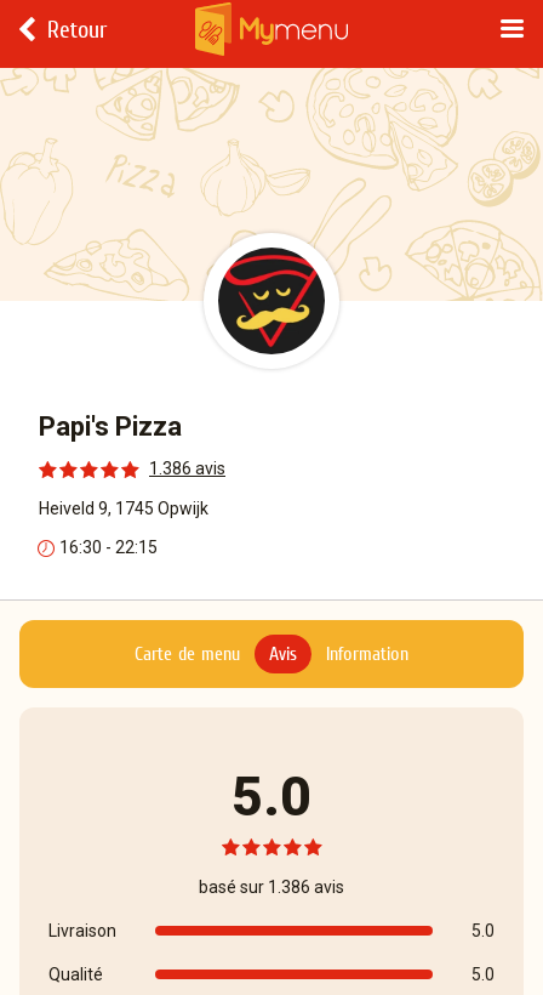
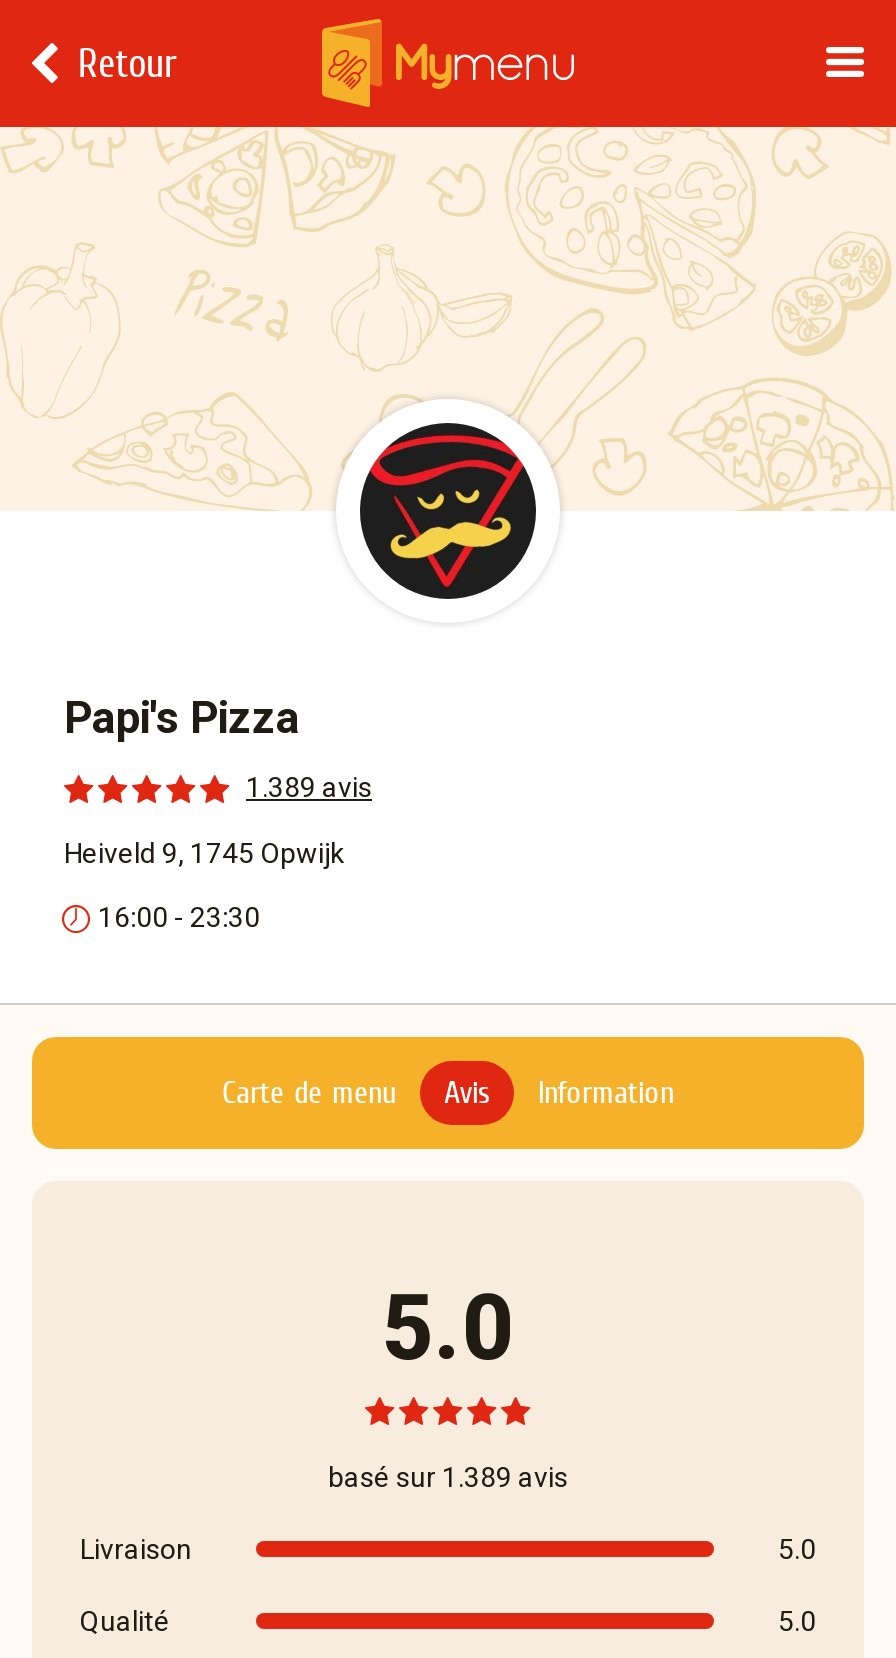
[149,459,225,478] 1.386 avis -> [246,771,372,803] 1.389 avis
[59,538,158,557] 16:30 - 22:15 -> [98,901,260,933] 16:00 - 23:30
[199,877,344,897] basé sur 1.386 avis -> [328,1461,568,1493] basé sur 1.389 avis

